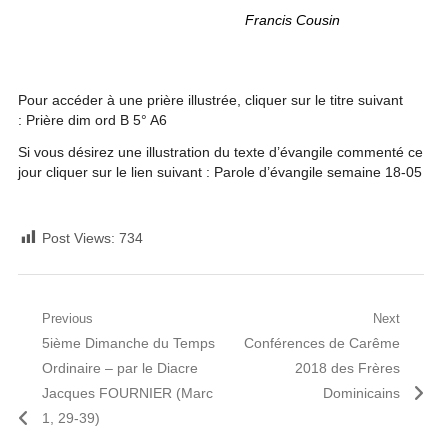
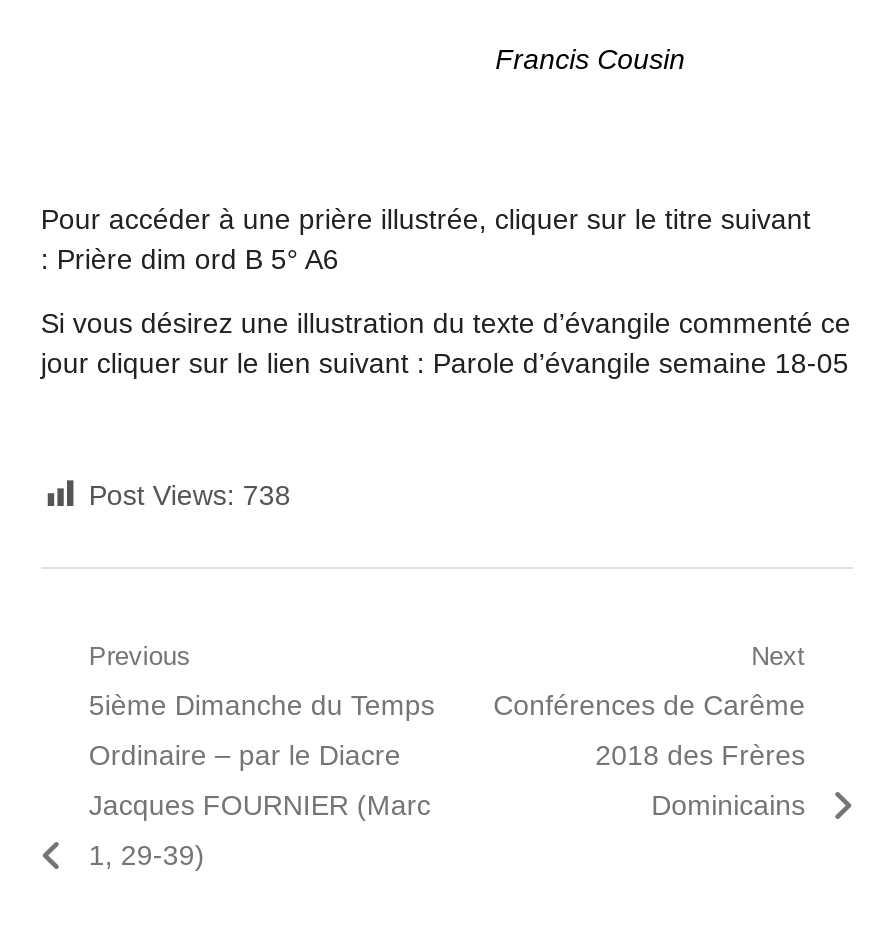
[42,230,143,246] Post Views: 734 -> [89,478,291,510] Post Views: 738

